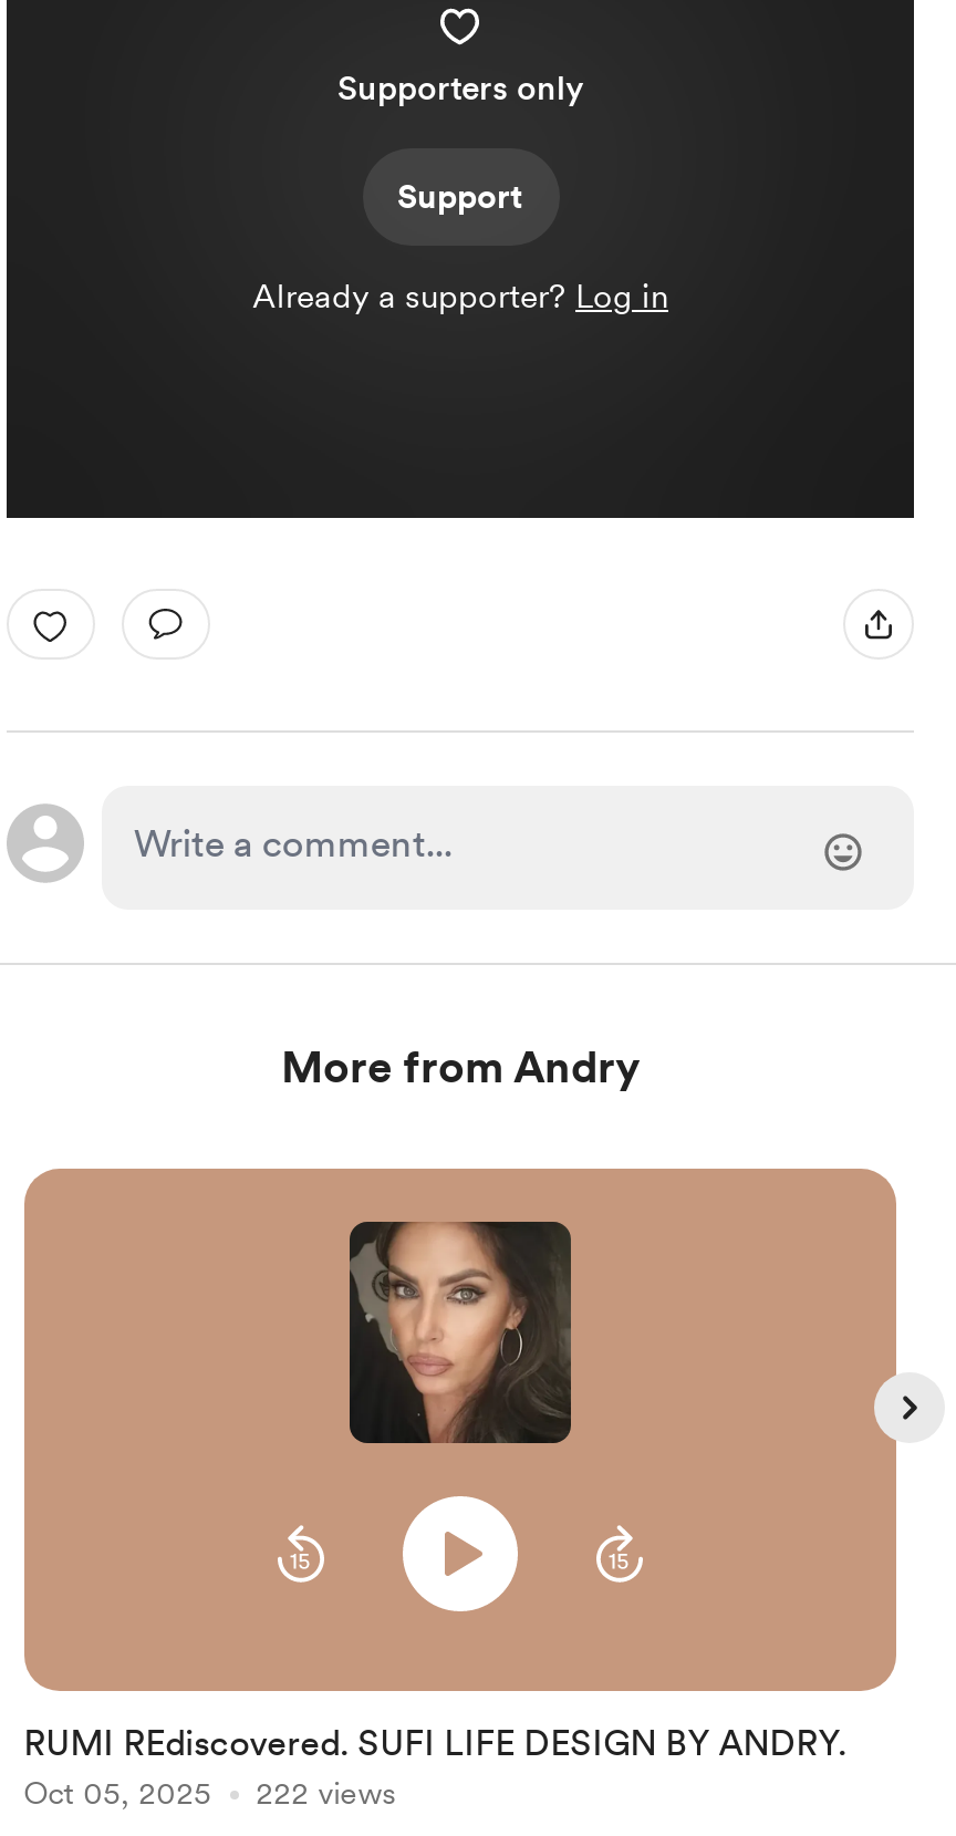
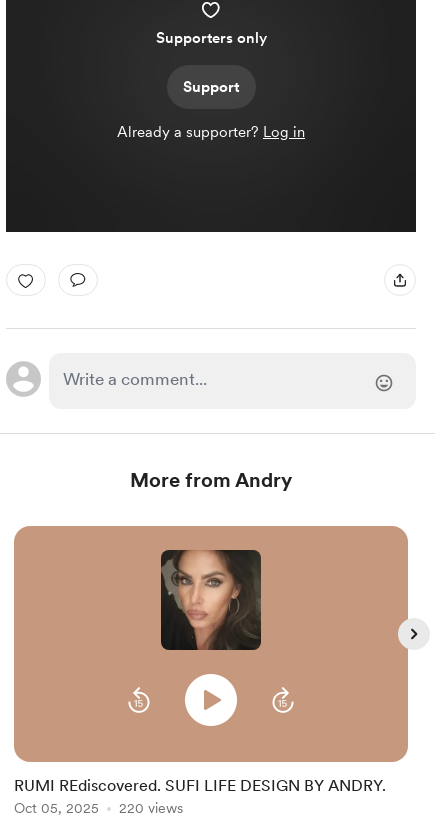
[24,1775,395,1811] Oct 05, 2025 222 views -> [14,800,183,816] Oct 05, 2025 220 views

